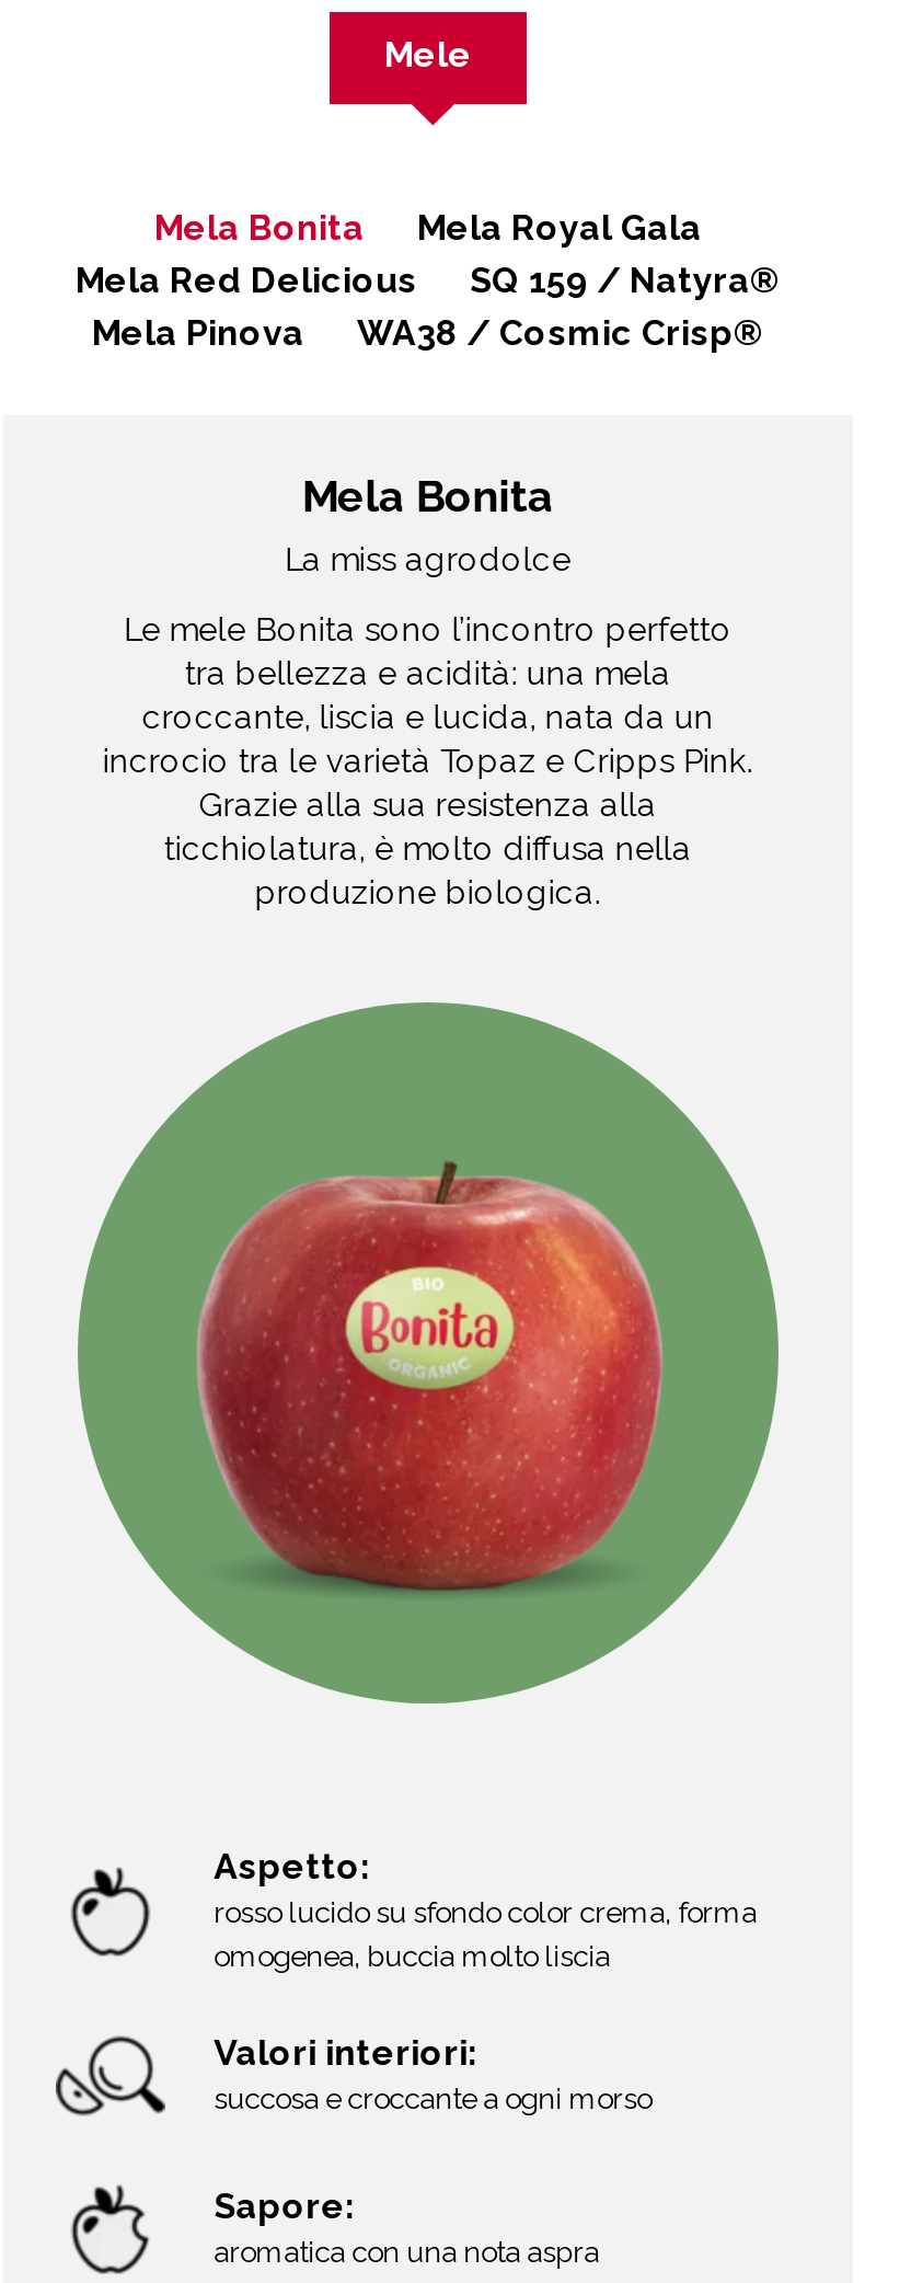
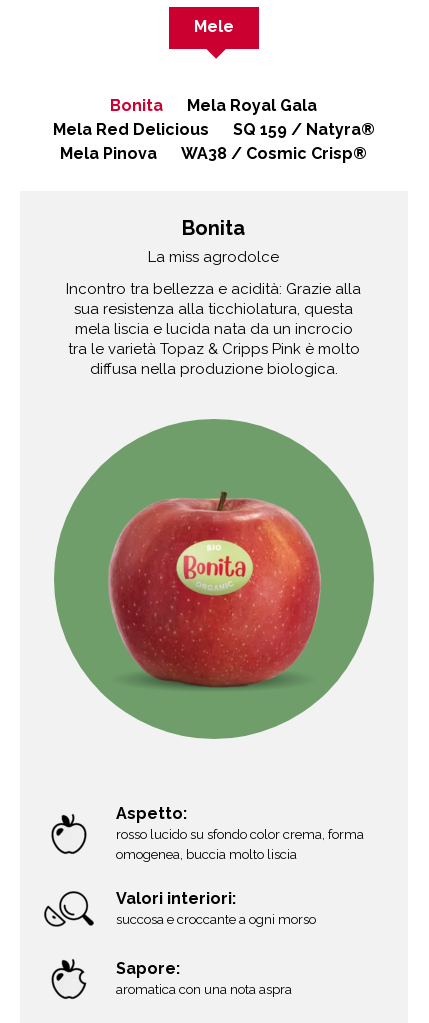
[154,206,365,248] Mela Bonita -> [110,96,163,115] Bonita
[302,470,554,522] Mela Bonita -> [182,216,245,240] Bonita
[103,610,753,912] Le mele Bonita sono l’incontro perfetto | tra bellezza e acidità: una mela | croccante, liscia e lucida, nata da un | incrocio tra le varietà Topaz e Cripps Pink. | Grazie alla sua resistenza alla | ticchiolatura, è molto diffusa nella | produzione biologica. -> [66,280,361,378] Incontro tra bellezza e acidità: Grazie alla | sua resistenza alla ticchiolatura, questa | mela liscia e lucida nata da un incrocio | tra le varietà Topaz & Cripps Pink è molto | diffusa nella produzione biologica.

